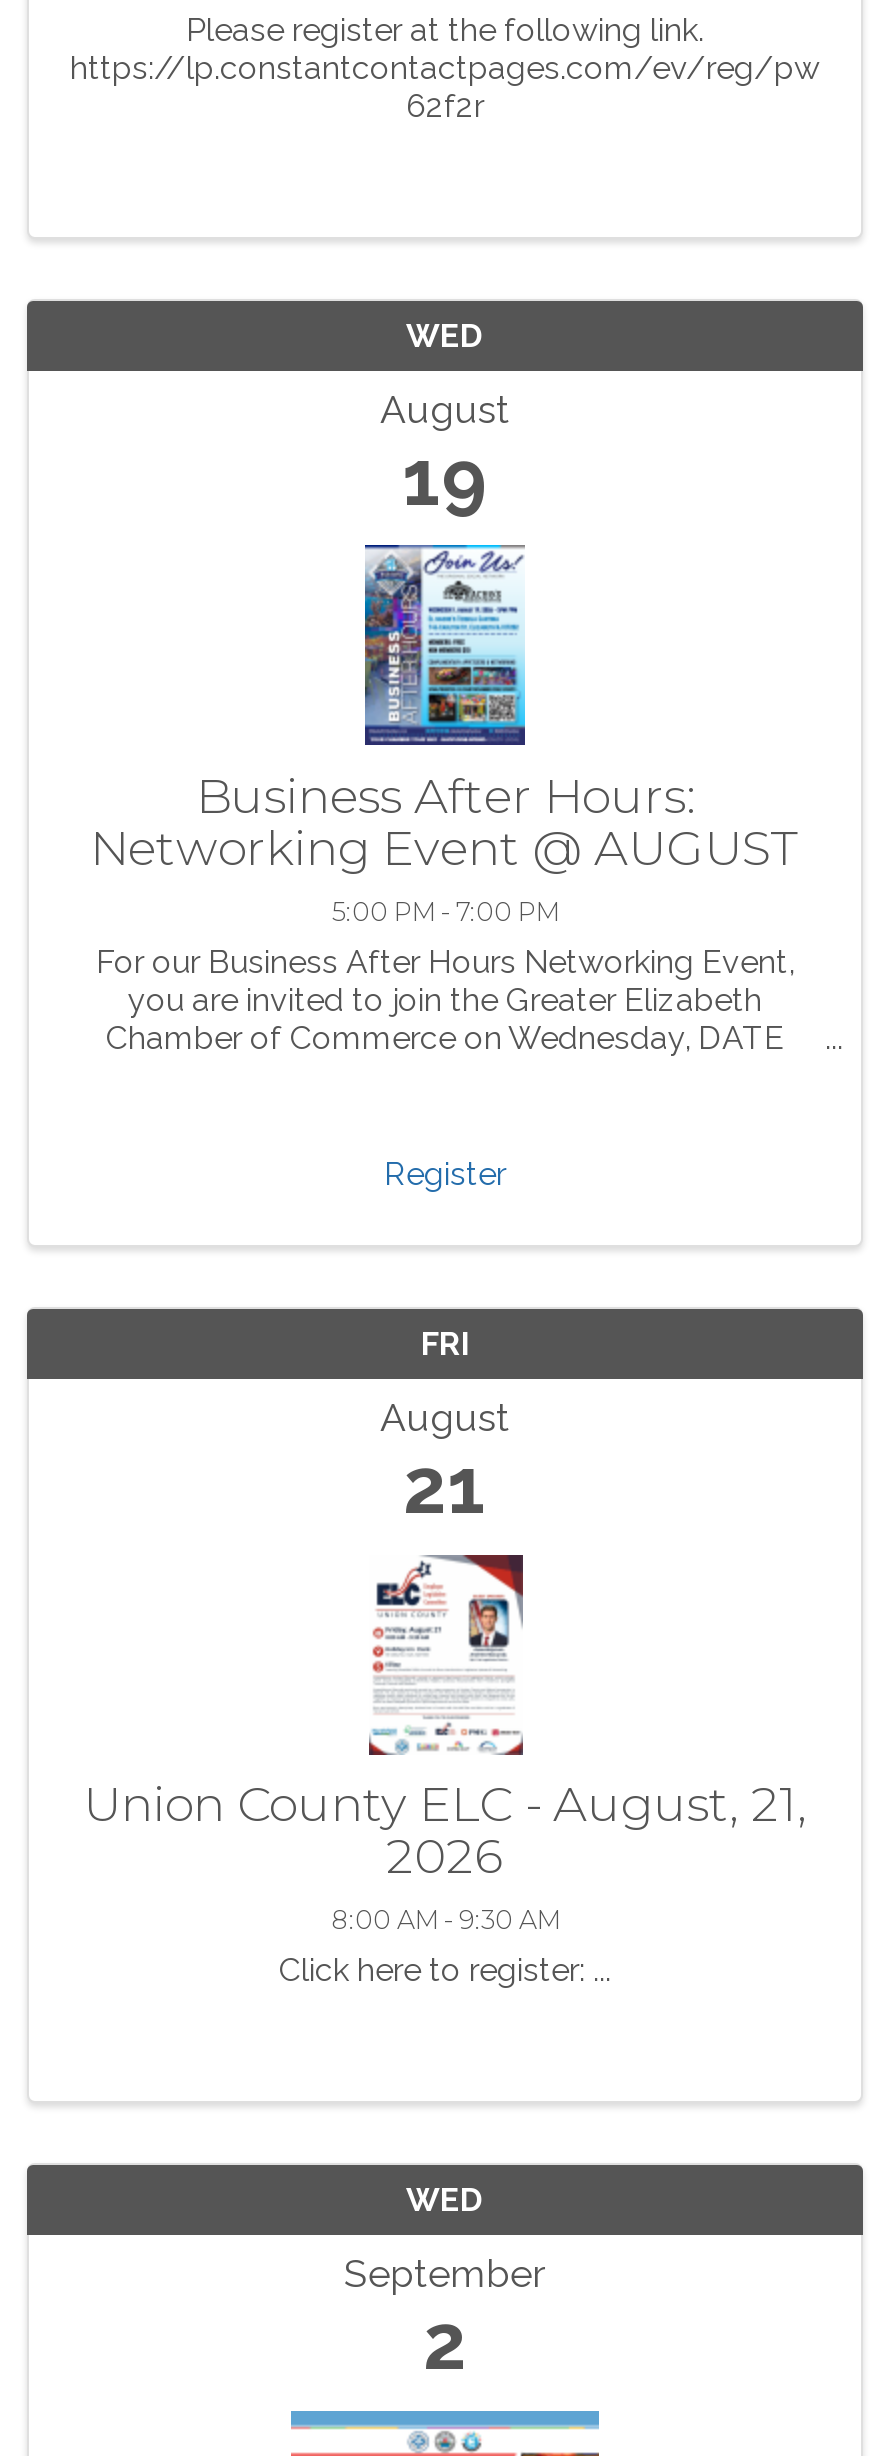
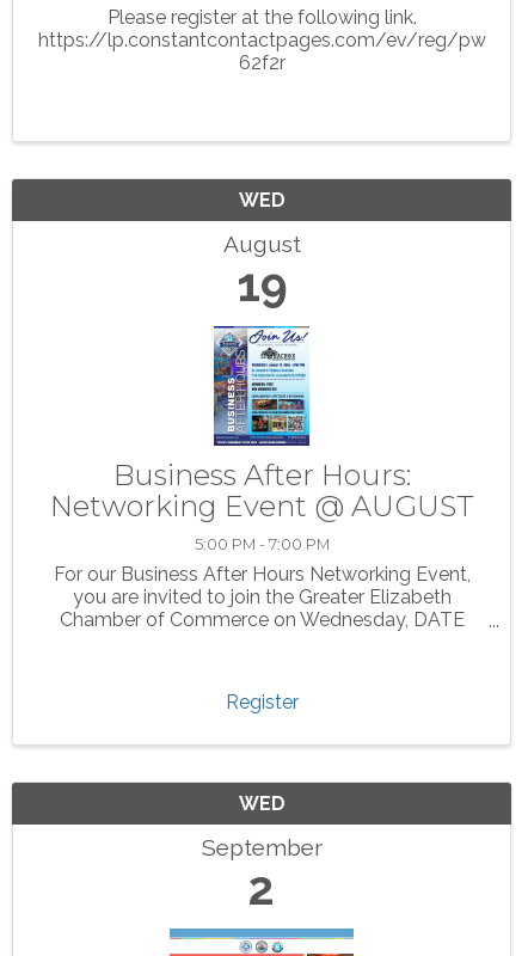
[380,1325,510,1531] FRI | August | 21 -> none
[83,1552,807,1989] [image] | Union County ELC - August, 21, | 2026 | 8:00 AM - 9:30 AM | Click here to register: ... -> none

